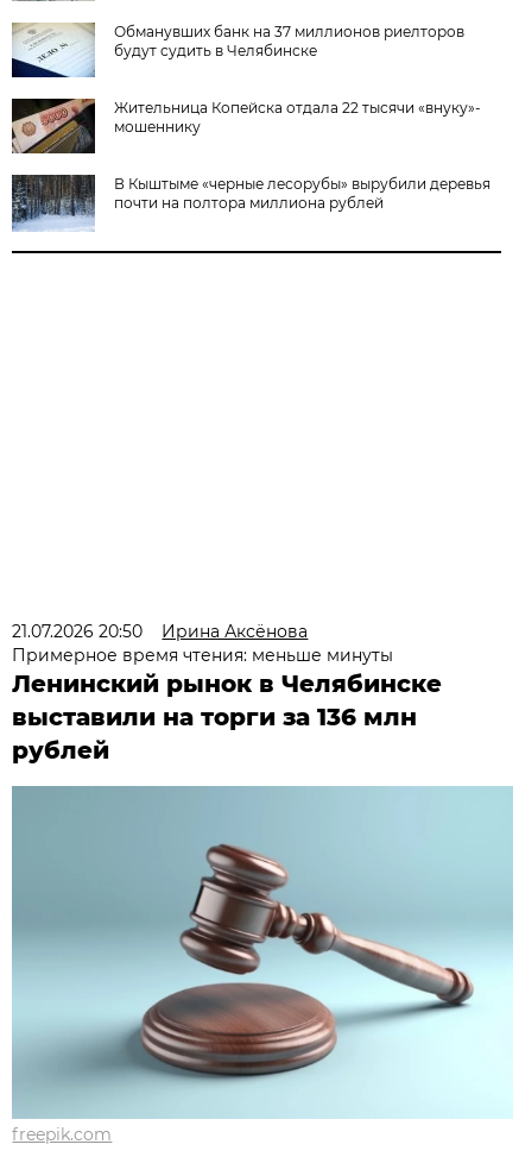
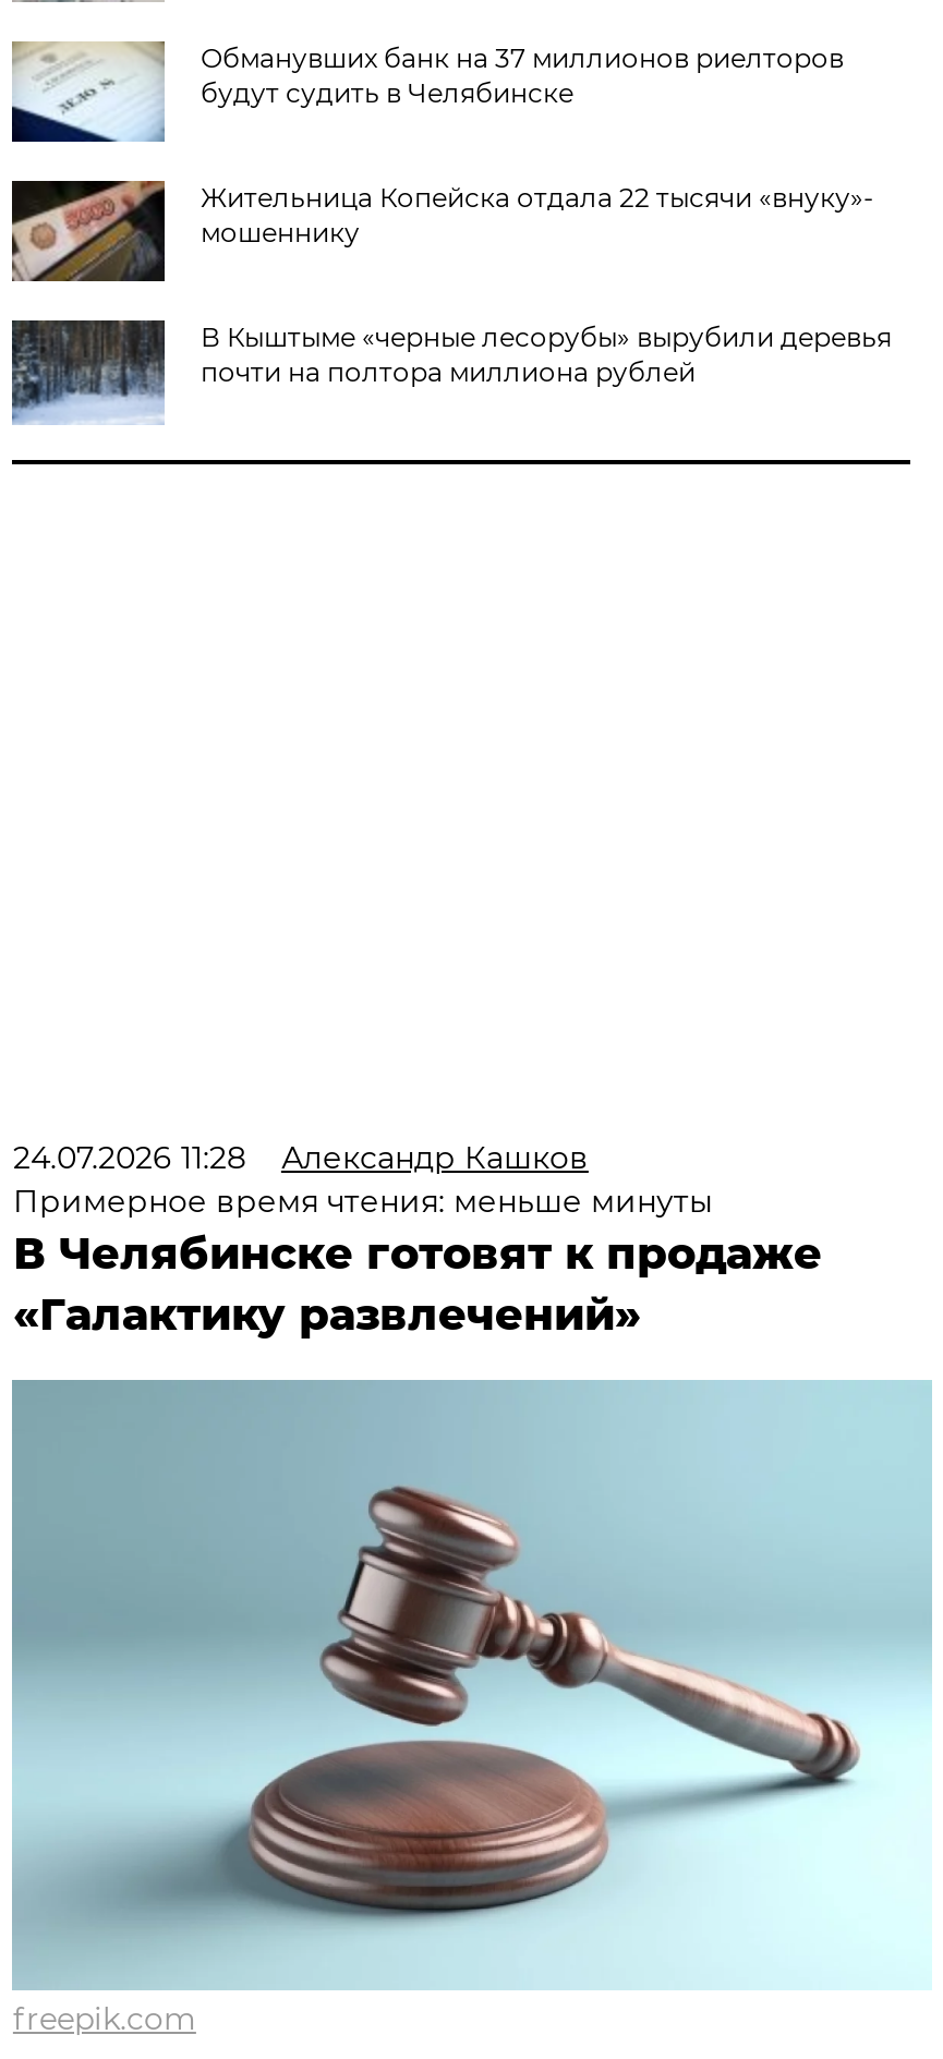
[12,621,308,642] 21.07.2026 20:50 | Ирина Аксёнова -> [13,1138,588,1177] 24.07.2026 11:28 | Александр Кашков
[12,669,442,764] Ленинский рынок в Челябинске | выставили на торги за 136 млн | рублей -> [13,1227,822,1340] В Челябинске готовят к продаже | «Галактику развлечений»

